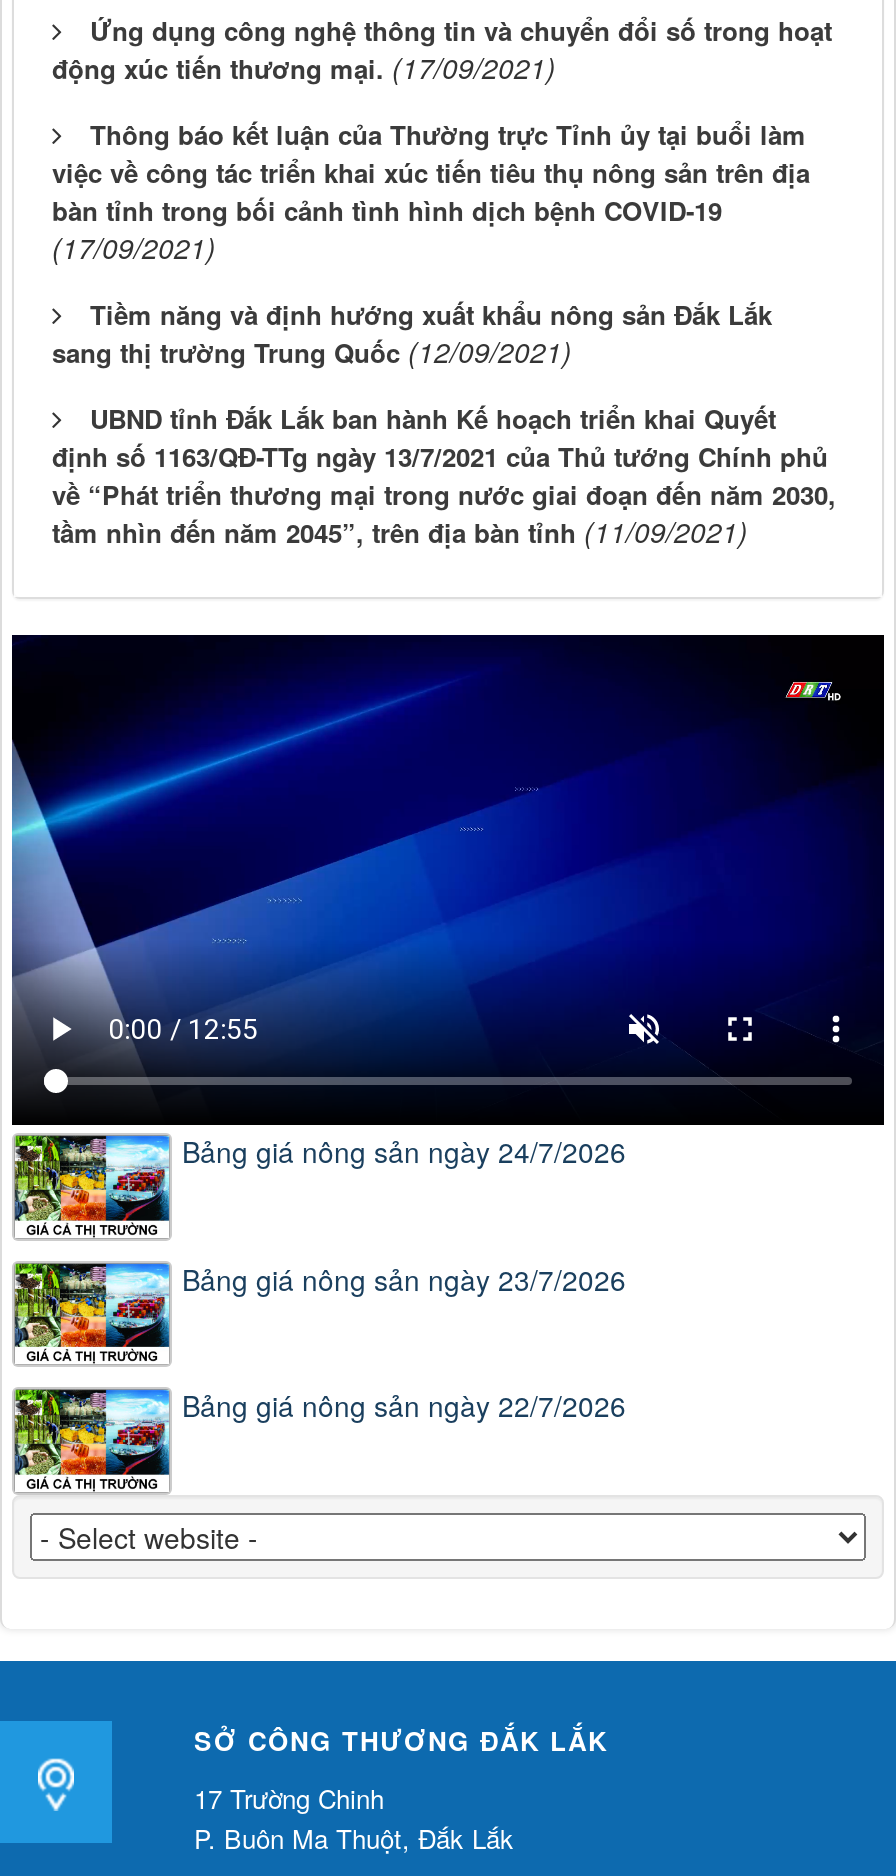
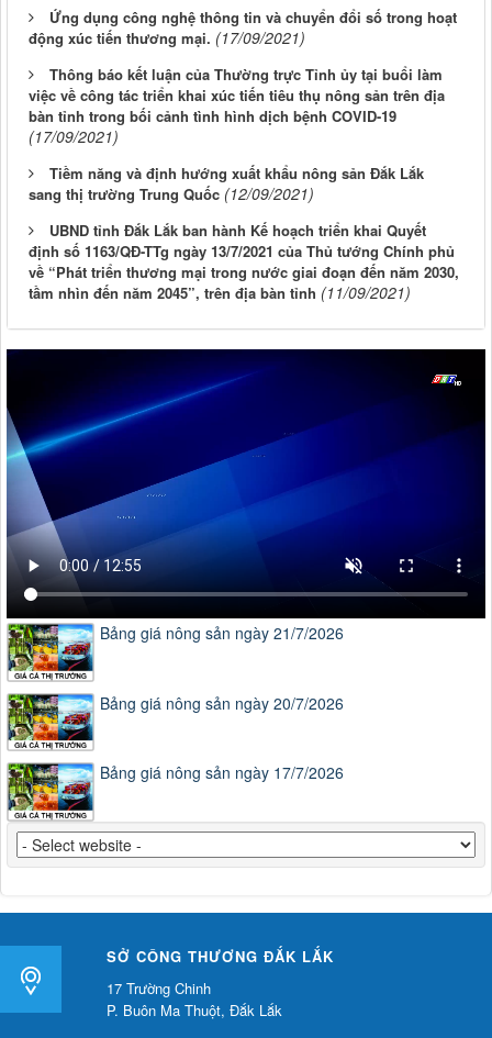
[182,1131,626,1171] Bảng giá nông sản ngày 24/7/2026 -> [100,621,344,643] Bảng giá nông sản ngày 21/7/2026
[182,1258,626,1298] Bảng giá nông sản ngày 23/7/2026 -> [100,691,344,713] Bảng giá nông sản ngày 20/7/2026
[182,1386,626,1426] Bảng giá nông sản ngày 22/7/2026 -> [100,762,344,783] Bảng giá nông sản ngày 17/7/2026

